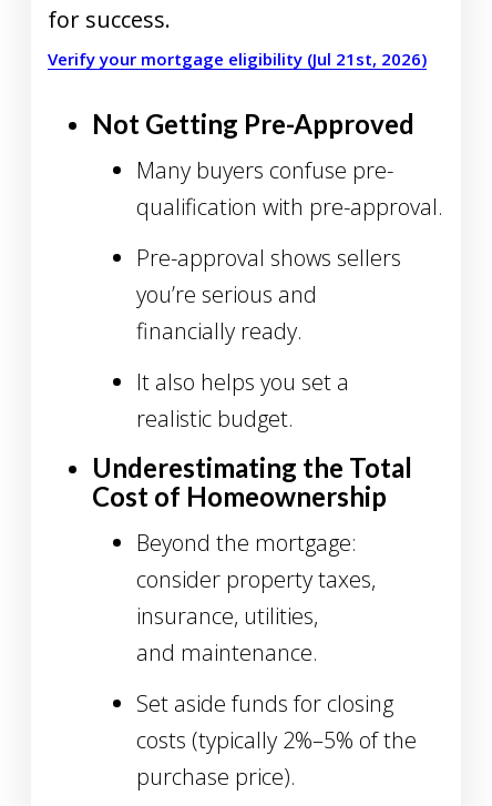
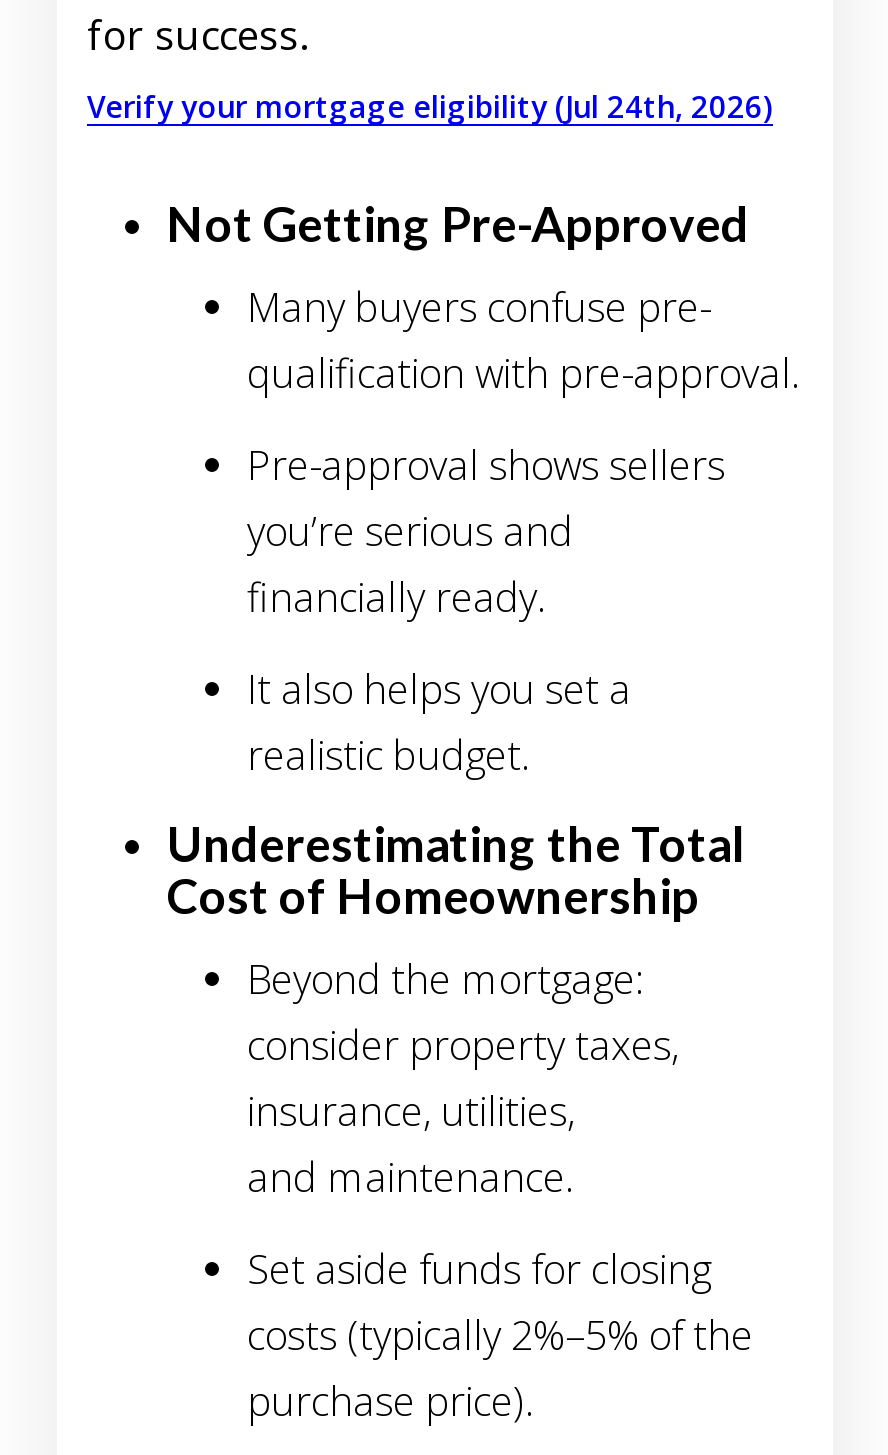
[48,47,427,70] Verify your mortgage eligibility (Jul 21st, 2026) -> [87,85,773,125] Verify your mortgage eligibility (Jul 24th, 2026)

